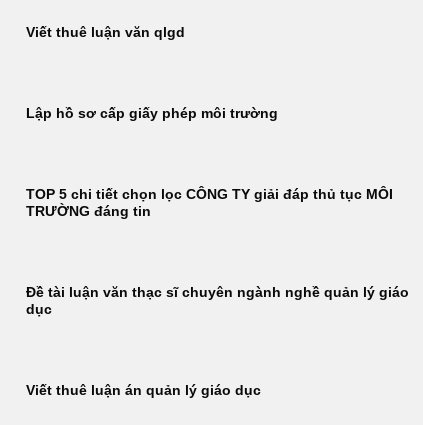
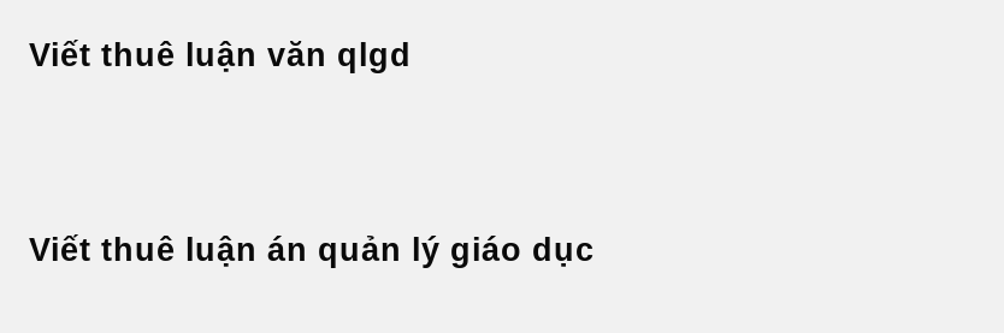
[26,106,278,121] Lập hồ sơ cấp giấy phép môi trường -> none
[26,187,393,219] TOP 5 chi tiết chọn lọc CÔNG TY giải đáp thủ tục MÔI | TRƯỜNG đáng tin -> none
[26,285,409,317] Đề tài luận văn thạc sĩ chuyên ngành nghề quản lý giáo | dục -> none

